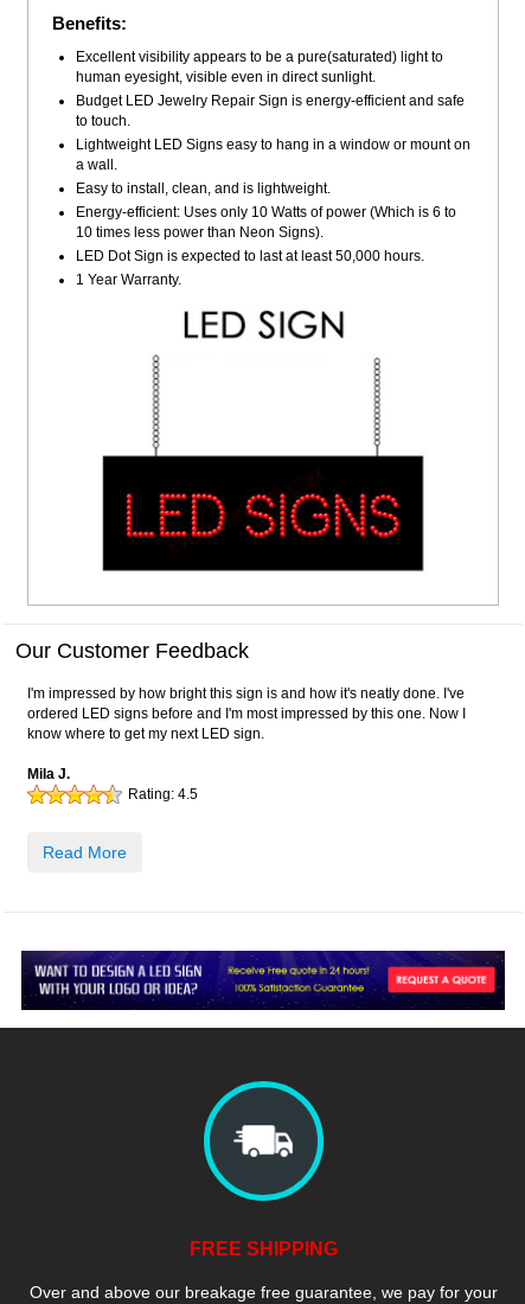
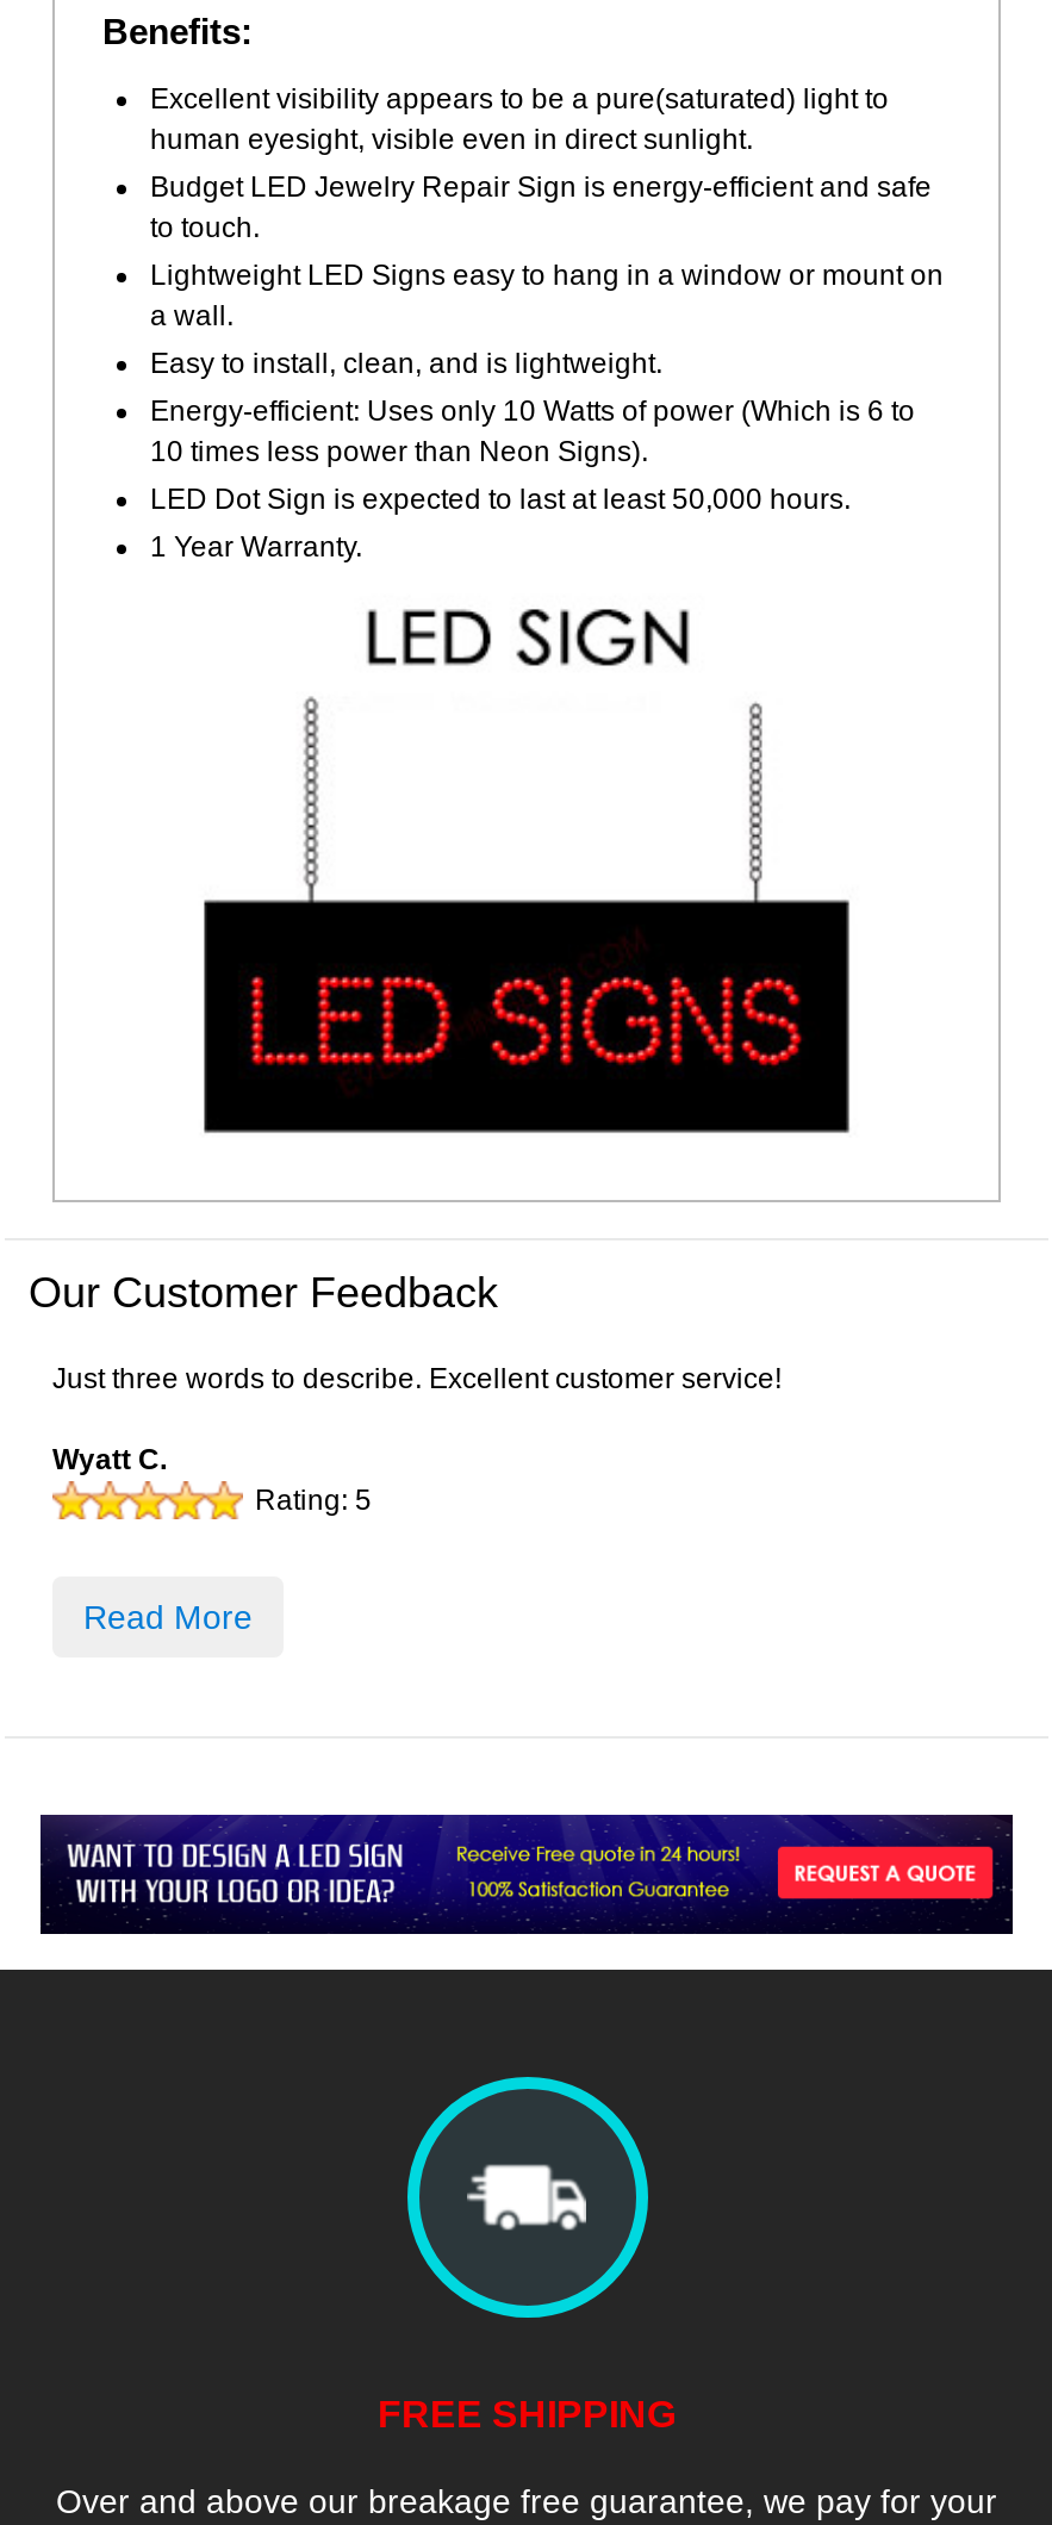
[27,685,466,742] I'm impressed by how bright this sign is and how it's neatly done. I've | ordered LED signs before and I'm most impressed by this one. Now I | know where to get my next LED sign. -> [52,1362,782,1396] Just three words to describe. Excellent customer service!
[27,766,198,803] Mila J. | Rating: 4.5 -> [52,1444,372,1517] Wyatt C. | Rating: 5

